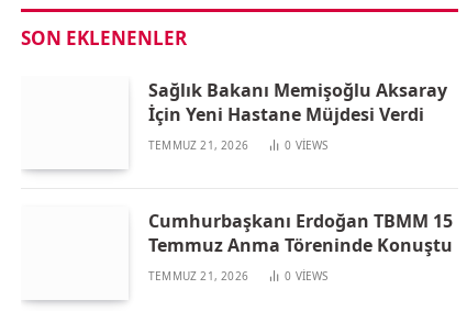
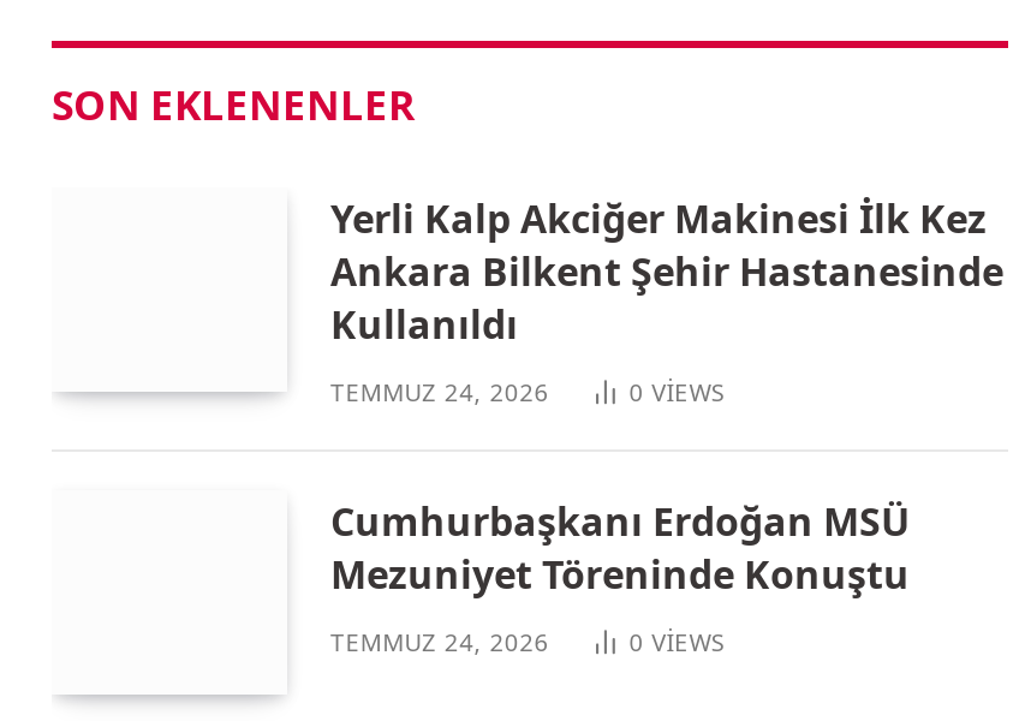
[148,78,447,126] Sağlık Bakanı Memişoğlu Aksaray | İçin Yeni Hastane Müjdesi Verdi -> [330,192,1003,351] Yerli Kalp Akciğer Makinesi İlk Kez | Ankara Bilkent Şehir Hastanesinde | Kullanıldı
[148,137,248,153] TEMMUZ 21, 2026 -> [330,375,549,409] TEMMUZ 24, 2026
[148,209,453,257] Cumhurbaşkanı Erdoğan TBMM 15 | Temmuz Anma Töreninde Konuştu -> [330,495,910,601] Cumhurbaşkanı Erdoğan MSÜ | Mezuniyet Töreninde Konuştu
[148,268,248,284] TEMMUZ 21, 2026 -> [330,625,549,659] TEMMUZ 24, 2026

